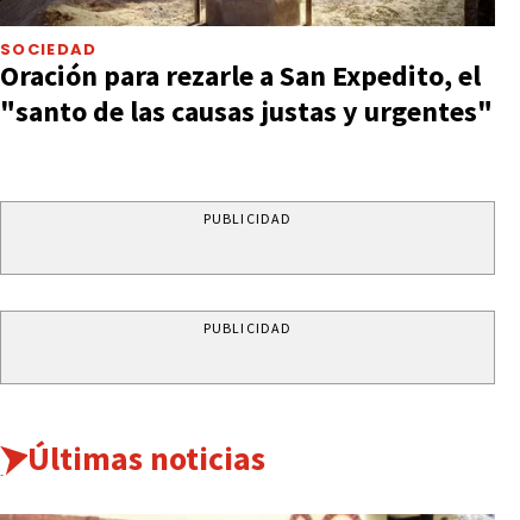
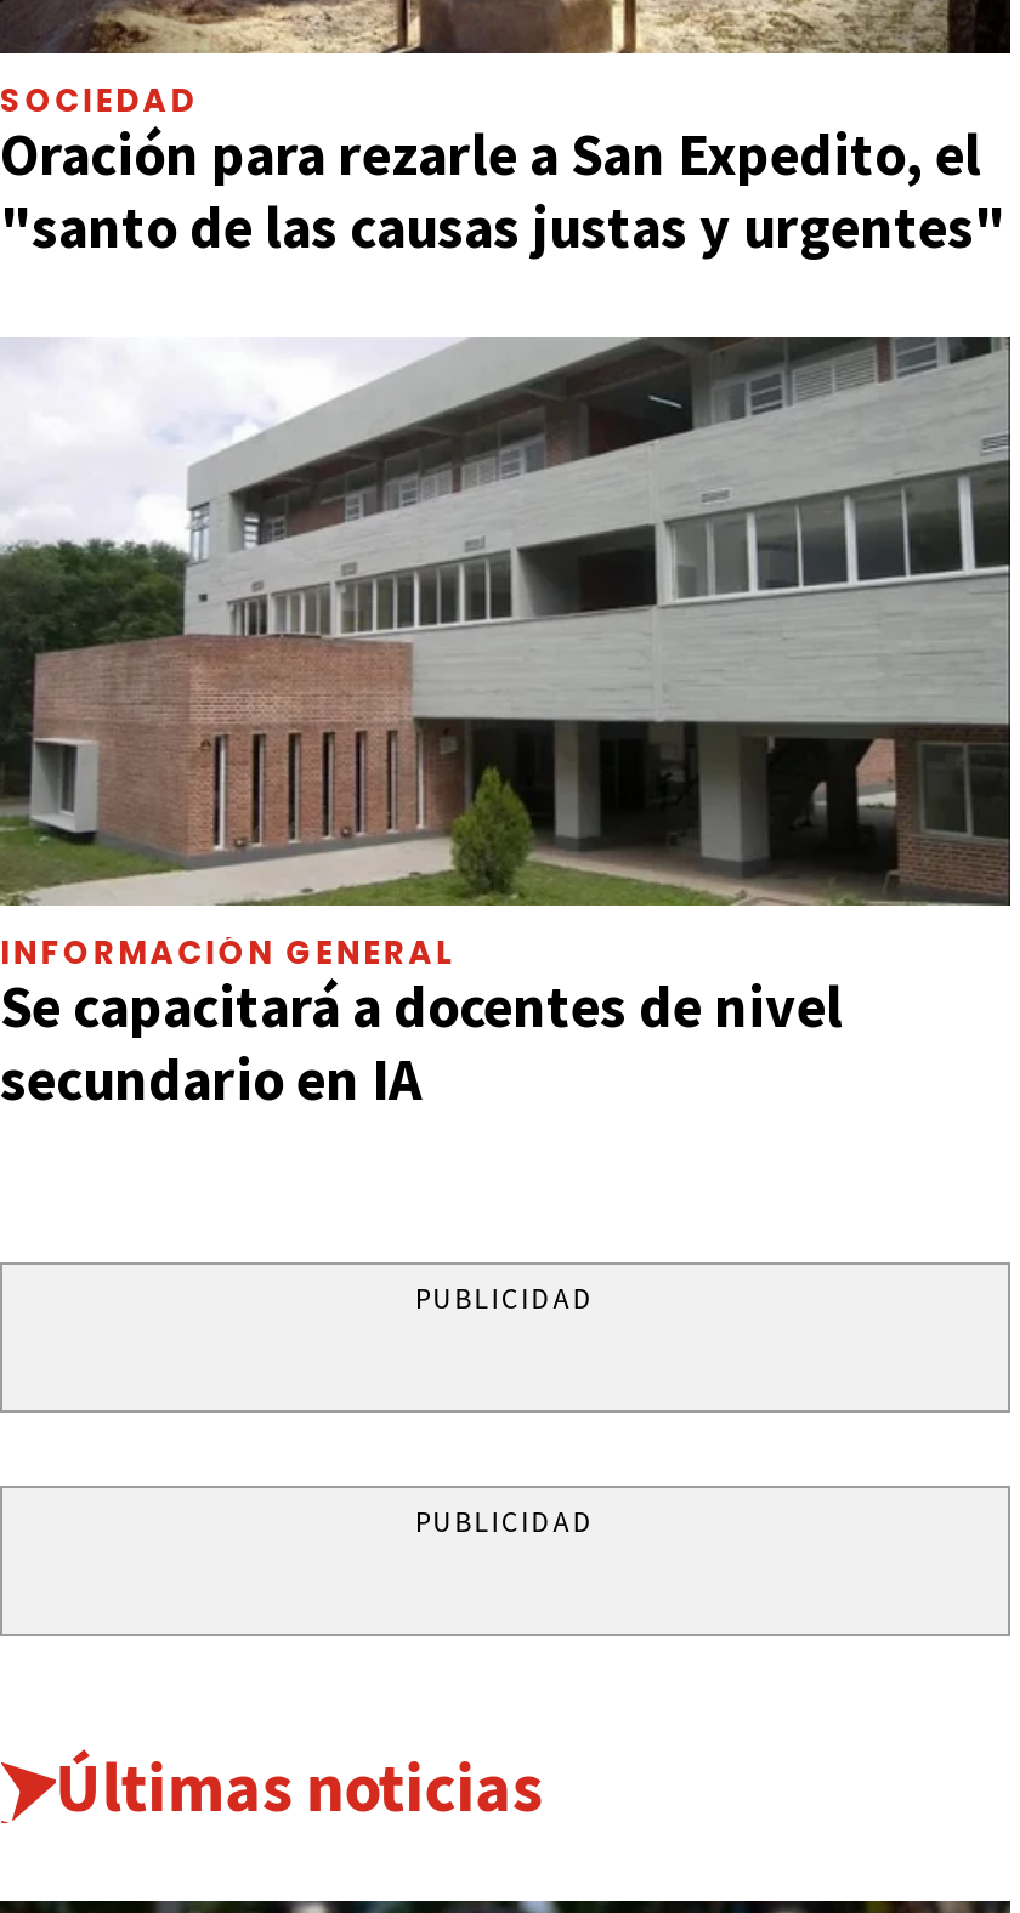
none -> [0,335,1010,1116] [image] | INFORMACIÓN GENERAL | Se capacitará a docentes de nivel | secundario en IA

